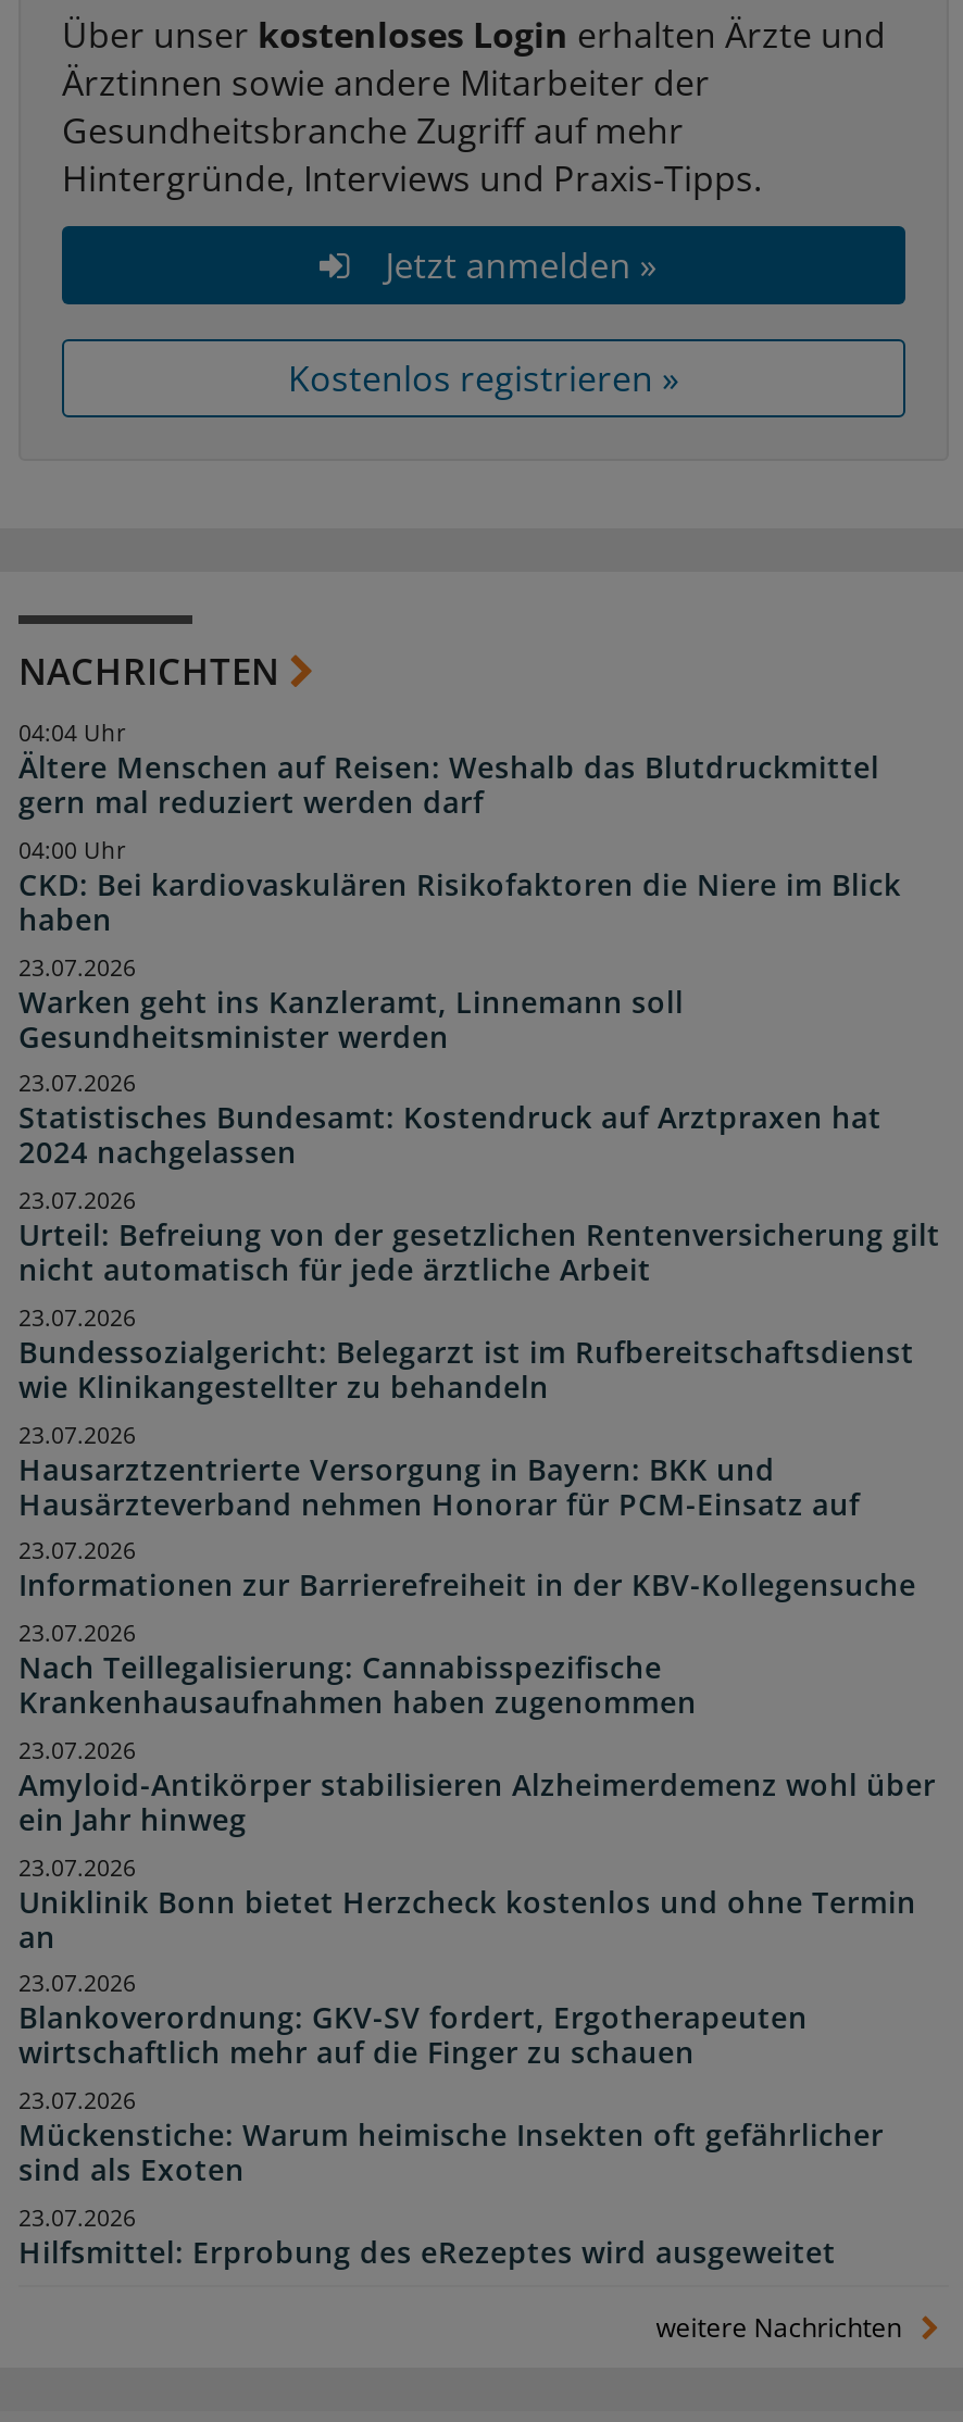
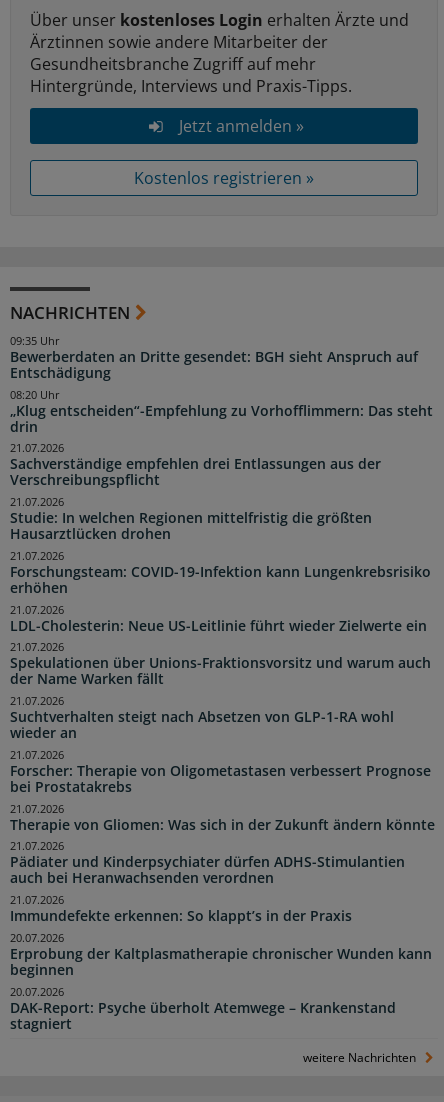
[18,718,127,749] 04:04 Uhr -> [10,334,60,348] 09:35 Uhr
[18,749,879,822] Ältere Menschen auf Reisen: Weshalb das Blutdruckmittel | gern mal reduziert werden darf -> [10,348,418,382] Bewerberdaten an Dritte gesendet: BGH sieht Anspruch auf | Entschädigung
[18,835,127,865] 04:00 Uhr -> [10,387,60,401] 08:20 Uhr
[18,865,901,939] CKD: Bei kardiovaskulären Risikofaktoren die Niere im Blick | haben -> [10,401,433,435] „Klug entscheiden“-Empfehlung zu Vorhofflimmern: Das steht | drin
[18,952,136,982] 23.07.2026 -> [10,441,64,455] 21.07.2026
[18,982,684,1056] Warken geht ins Kanzleramt, Linnemann soll | Gesundheitsminister werden -> [10,455,381,489] Sachverständige empfehlen drei Entlassungen aus der | Verschreibungspflicht
[18,1069,136,1099] 23.07.2026 -> [10,495,64,509] 21.07.2026
[18,1099,881,1173] Statistisches Bundesamt: Kostendruck auf Arztpraxen hat | 2024 nachgelassen -> [10,509,372,543] Studie: In welchen Regionen mittelfristig die größten | Hausarztlücken drohen
[18,1186,136,1216] 23.07.2026 -> [10,549,64,563] 21.07.2026
[18,1216,940,1290] Urteil: Befreiung von der gesetzlichen Rentenversicherung gilt | nicht automatisch für jede ärztliche Arbeit -> [10,563,431,597] Forschungsteam: COVID-19-Infektion kann Lungenkrebsrisiko | erhöhen
[18,1302,136,1333] 23.07.2026 -> [10,602,64,616] 21.07.2026
[18,1333,914,1407] Bundessozialgericht: Belegarzt ist im Rufbereitschaftsdienst | wie Klinikangestellter zu behandeln -> [10,616,427,634] LDL-Cholesterin: Neue US-Leitlinie führt wieder Zielwerte ein
[18,1419,136,1450] 23.07.2026 -> [10,640,64,654] 21.07.2026
[18,1450,860,1524] Hausarztzentrierte Versorgung in Bayern: BKK und | Hausärzteverband nehmen Honorar für PCM-Einsatz auf -> [10,654,431,688] Spekulationen über Unions-Fraktionsvorsitz und warum auch | der Name Warken fällt
[18,1536,136,1566] 23.07.2026 -> [10,694,64,708] 21.07.2026
[18,1566,916,1606] Informationen zur Barrierefreiheit in der KBV-Kollegensuche -> [10,708,394,742] Suchtverhalten steigt nach Absetzen von GLP-1-RA wohl | wieder an
[18,1618,136,1649] 23.07.2026 -> [10,748,64,762] 21.07.2026
[18,1649,697,1723] Nach Teillegalisierung: Cannabisspezifische | Krankenhausaufnahmen haben zugenommen -> [10,762,431,796] Forscher: Therapie von Oligometastasen verbessert Prognose | bei Prostatakrebs
[18,1735,136,1765] 23.07.2026 -> [10,801,64,815] 21.07.2026
[18,1765,936,1839] Amyloid-Antikörper stabilisieren Alzheimerdemenz wohl über | ein Jahr hinweg -> [10,815,435,833] Therapie von Gliomen: Was sich in der Zukunft ändern könnte
[18,1852,136,1882] 23.07.2026 -> [10,839,64,853] 21.07.2026
[18,1882,916,1956] Uniklinik Bonn bietet Herzcheck kostenlos und ohne Termin | an -> [10,853,405,887] Pädiater und Kinderpsychiater dürfen ADHS-Stimulantien | auch bei Heranwachsenden verordnen
[18,1969,136,1999] 23.07.2026 -> [10,893,64,907] 21.07.2026
[18,1999,808,2073] Blankoverordnung: GKV-SV fordert, Ergotherapeuten | wirtschaftlich mehr auf die Finger zu schauen -> [10,907,352,925] Immundefekte erkennen: So klappt’s in der Praxis
[18,2086,136,2116] 23.07.2026 -> [10,931,64,945] 20.07.2026
[18,2116,884,2190] Mückenstiche: Warum heimische Insekten oft gefährlicher | sind als Exoten -> [10,945,432,979] Erprobung der Kaltplasmatherapie chronischer Wunden kann | beginnen
[18,2202,136,2233] 23.07.2026 -> [10,984,64,998] 20.07.2026
[18,2233,836,2272] Hilfsmittel: Erprobung des eRezeptes wird ausgeweitet -> [10,998,396,1032] DAK-Report: Psyche überholt Atemwege – Krankenstand | stagniert

